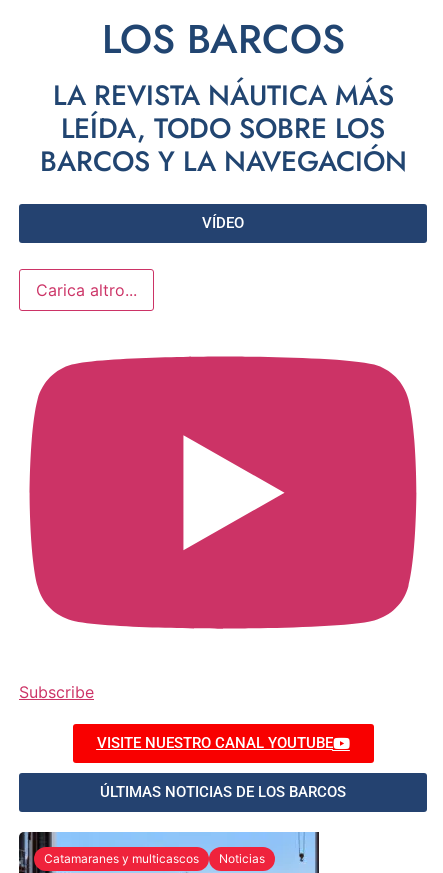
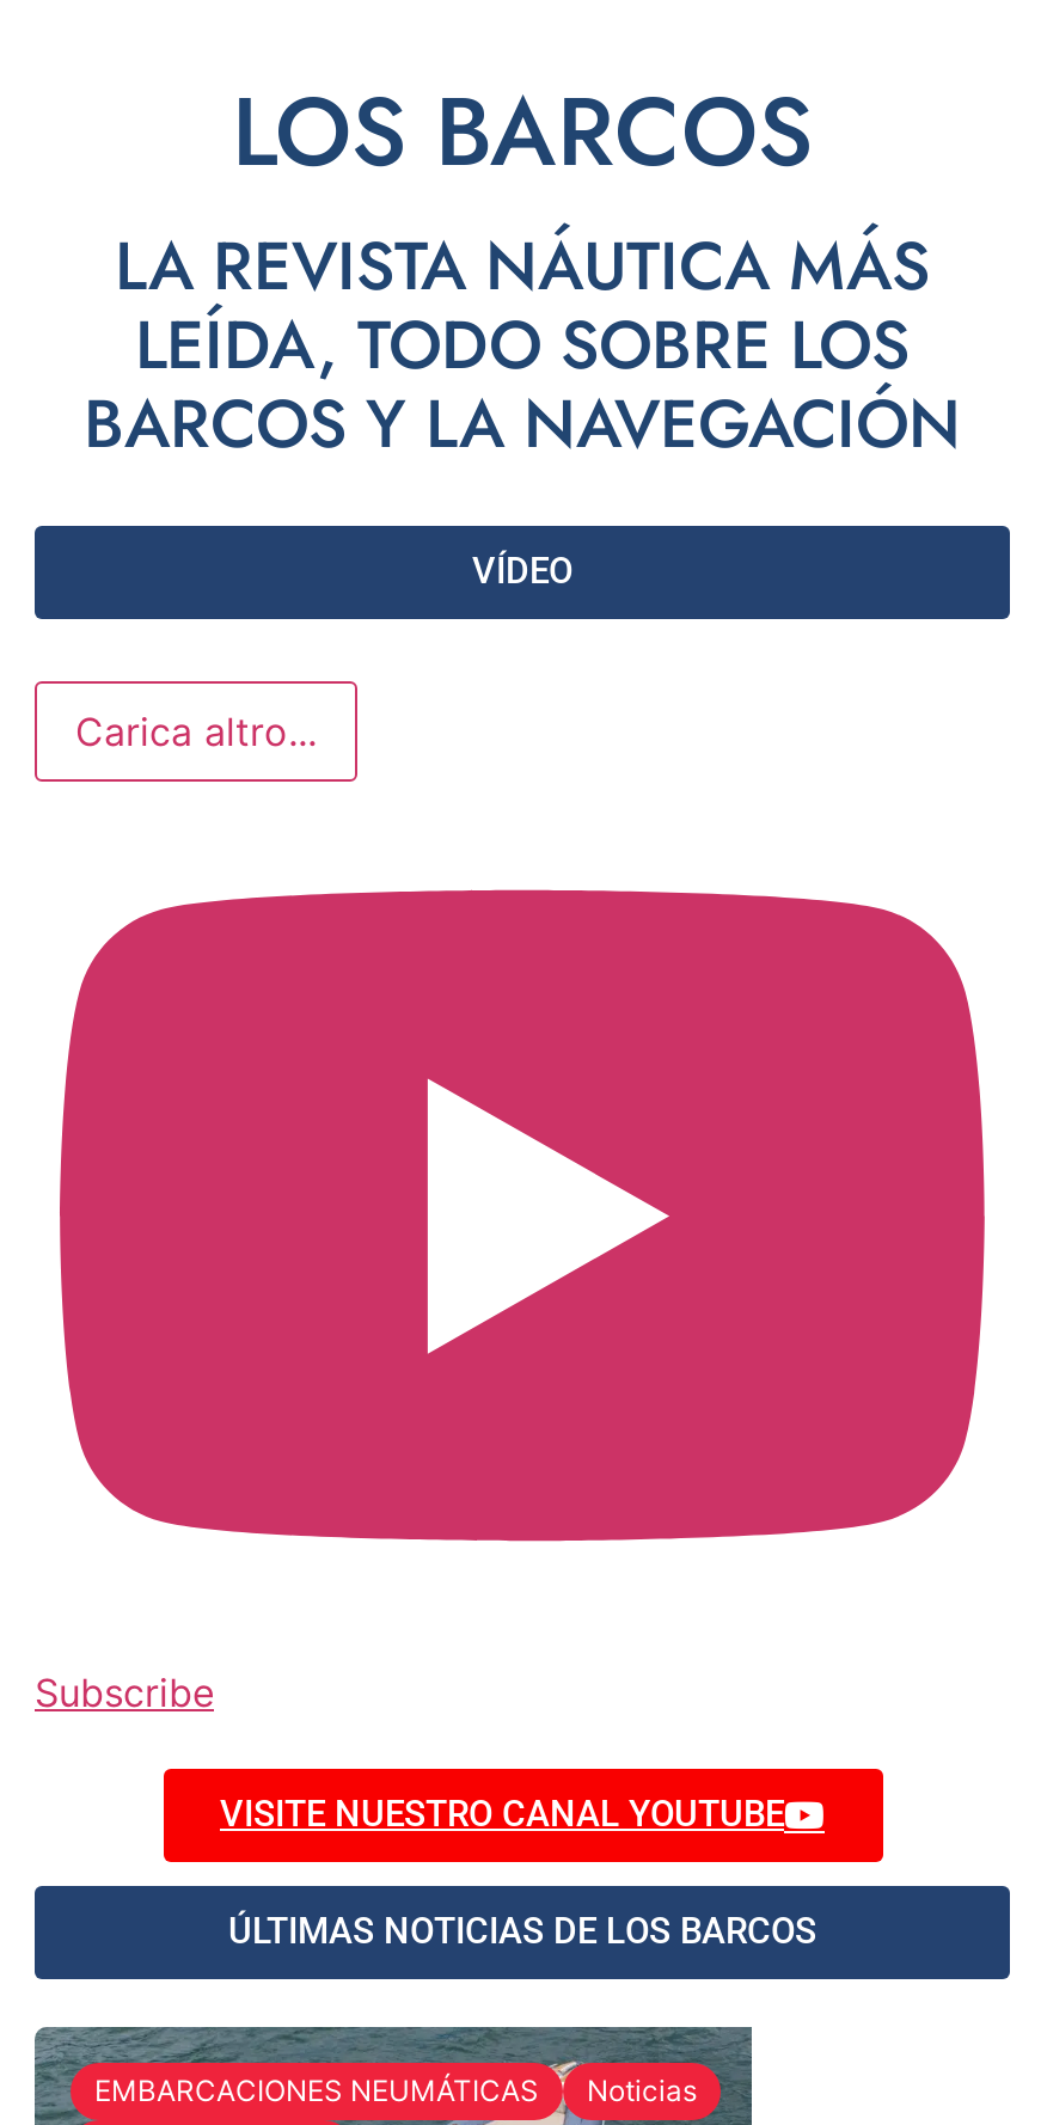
[44,850,199,865] Catamaranes y multicascos -> [94,2071,539,2107] EMBARCACIONES NEUMÁTICAS

